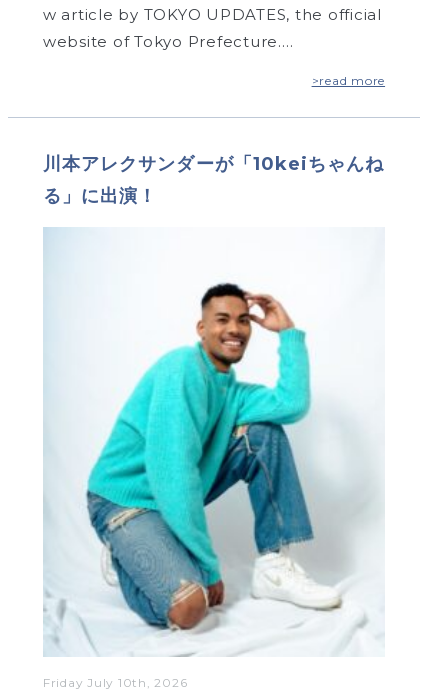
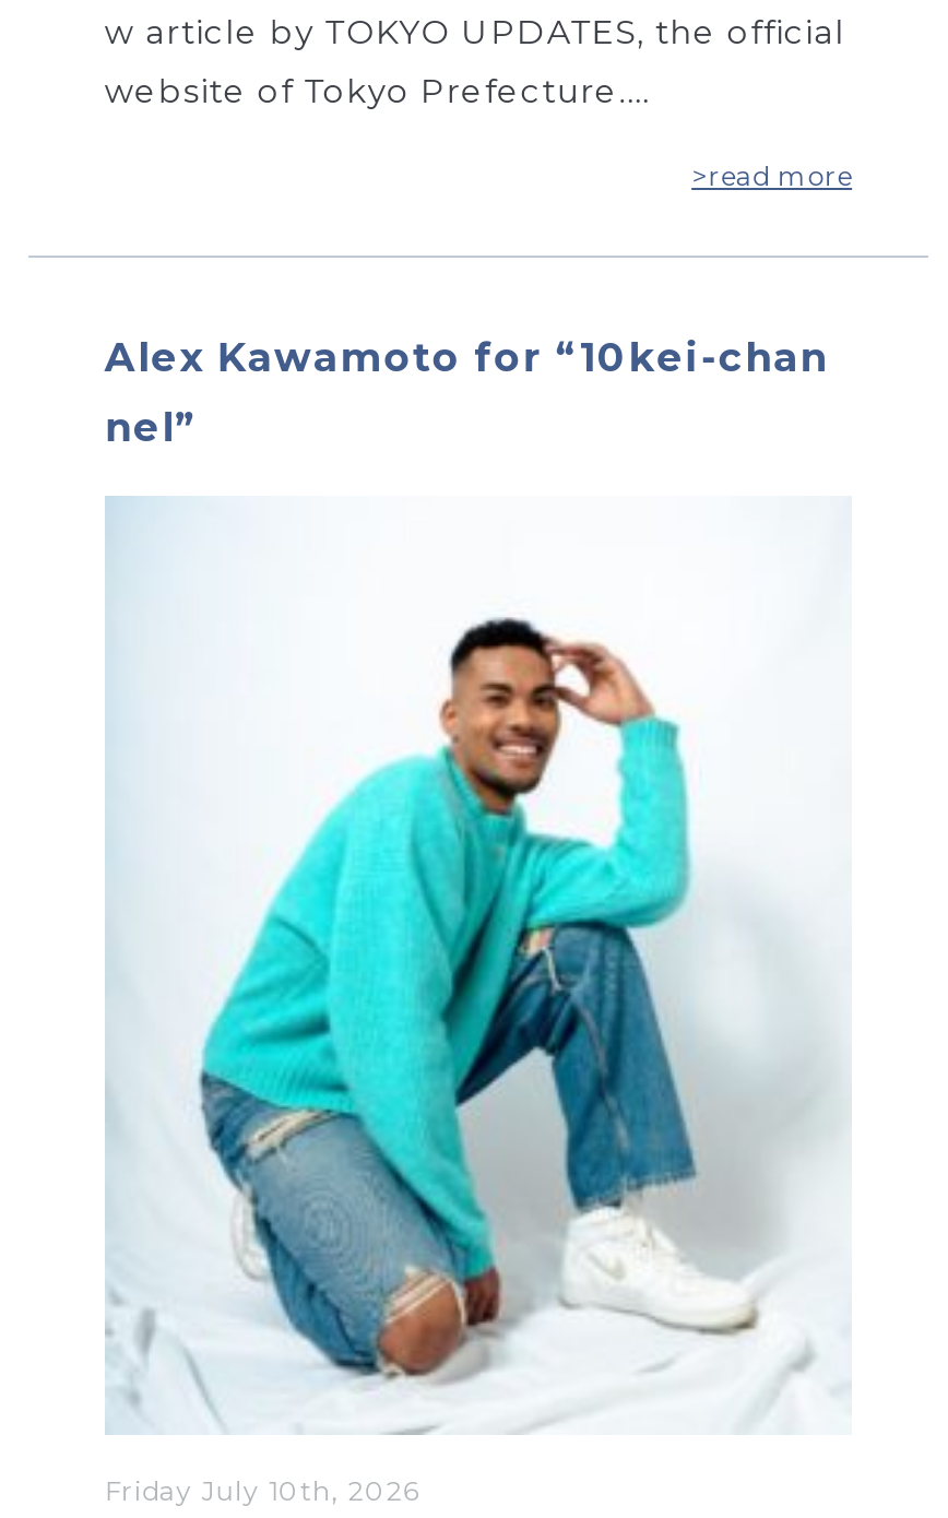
[43,153,384,175] 川本アレクサンダーが「10keiちゃんね -> [105,334,828,382] Alex Kawamoto for “10kei-chan
[43,185,157,207] る」に出演！ -> [105,404,197,452] nel”

